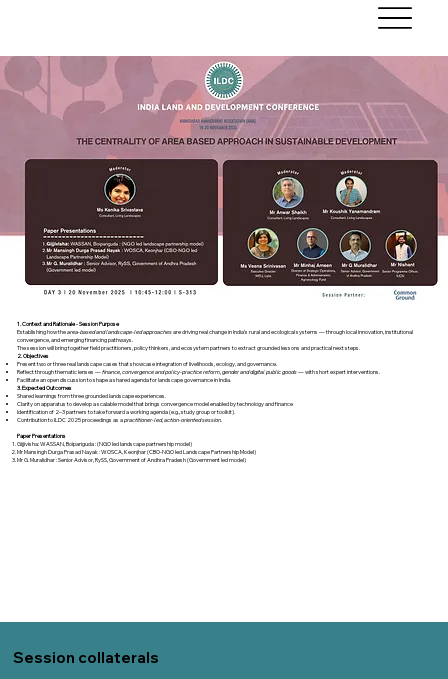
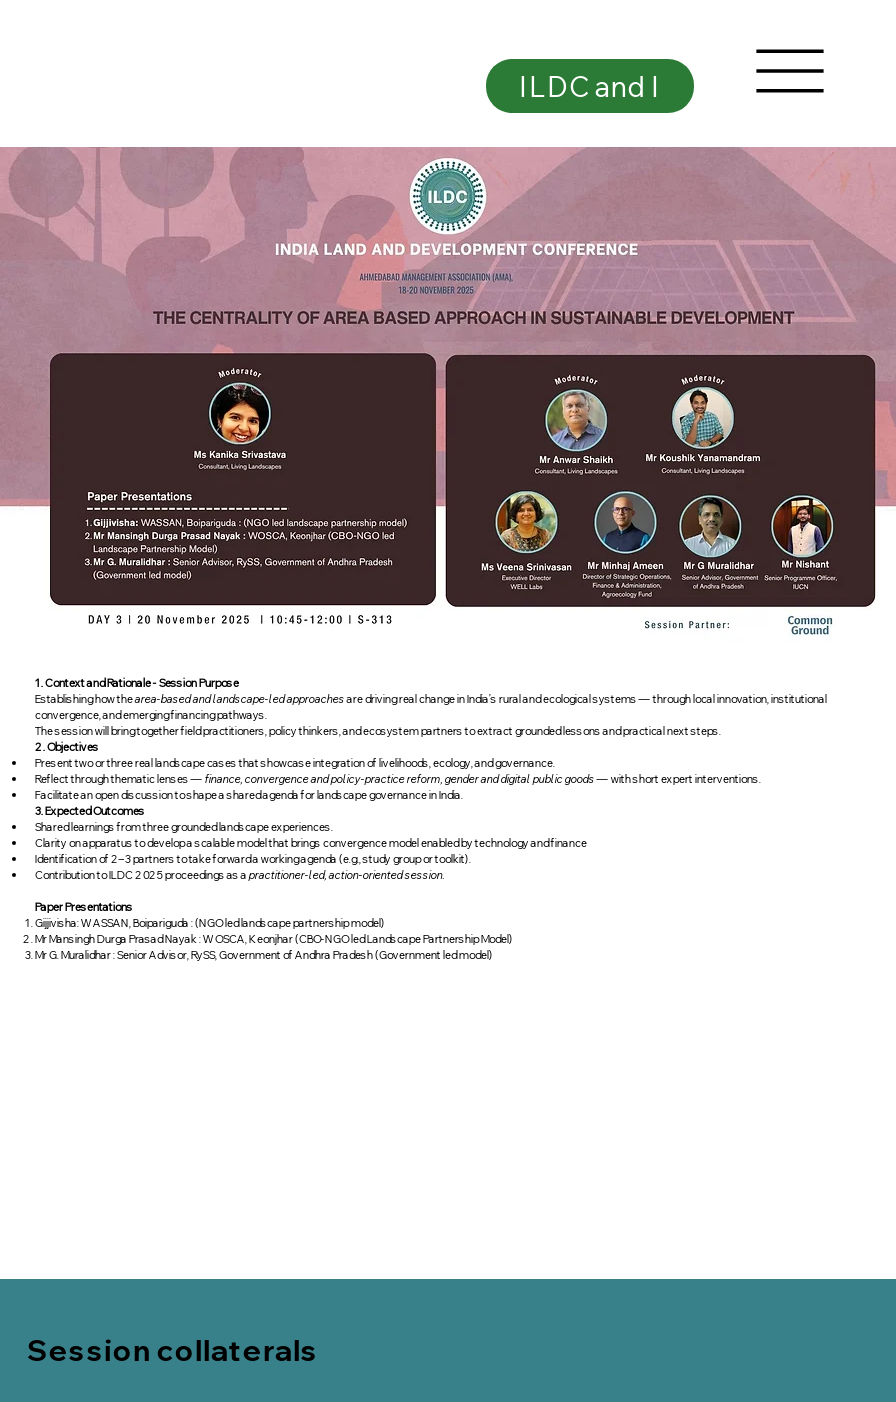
none -> [519,68,661,104] ILDC and I

